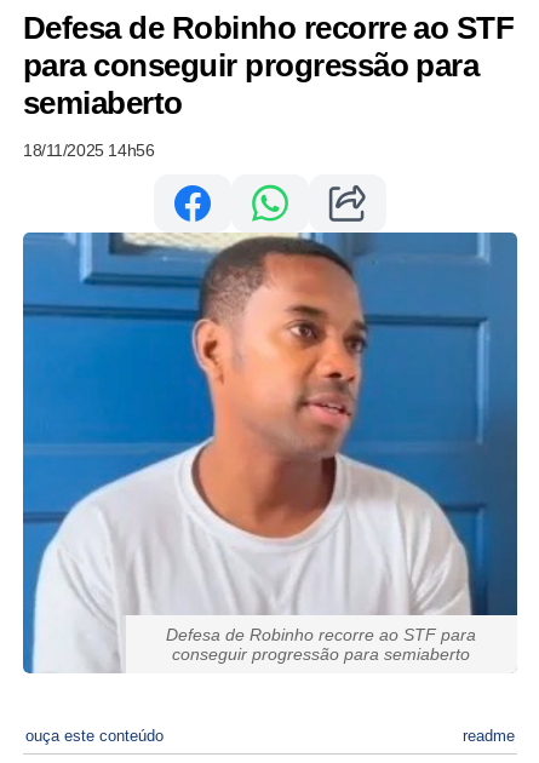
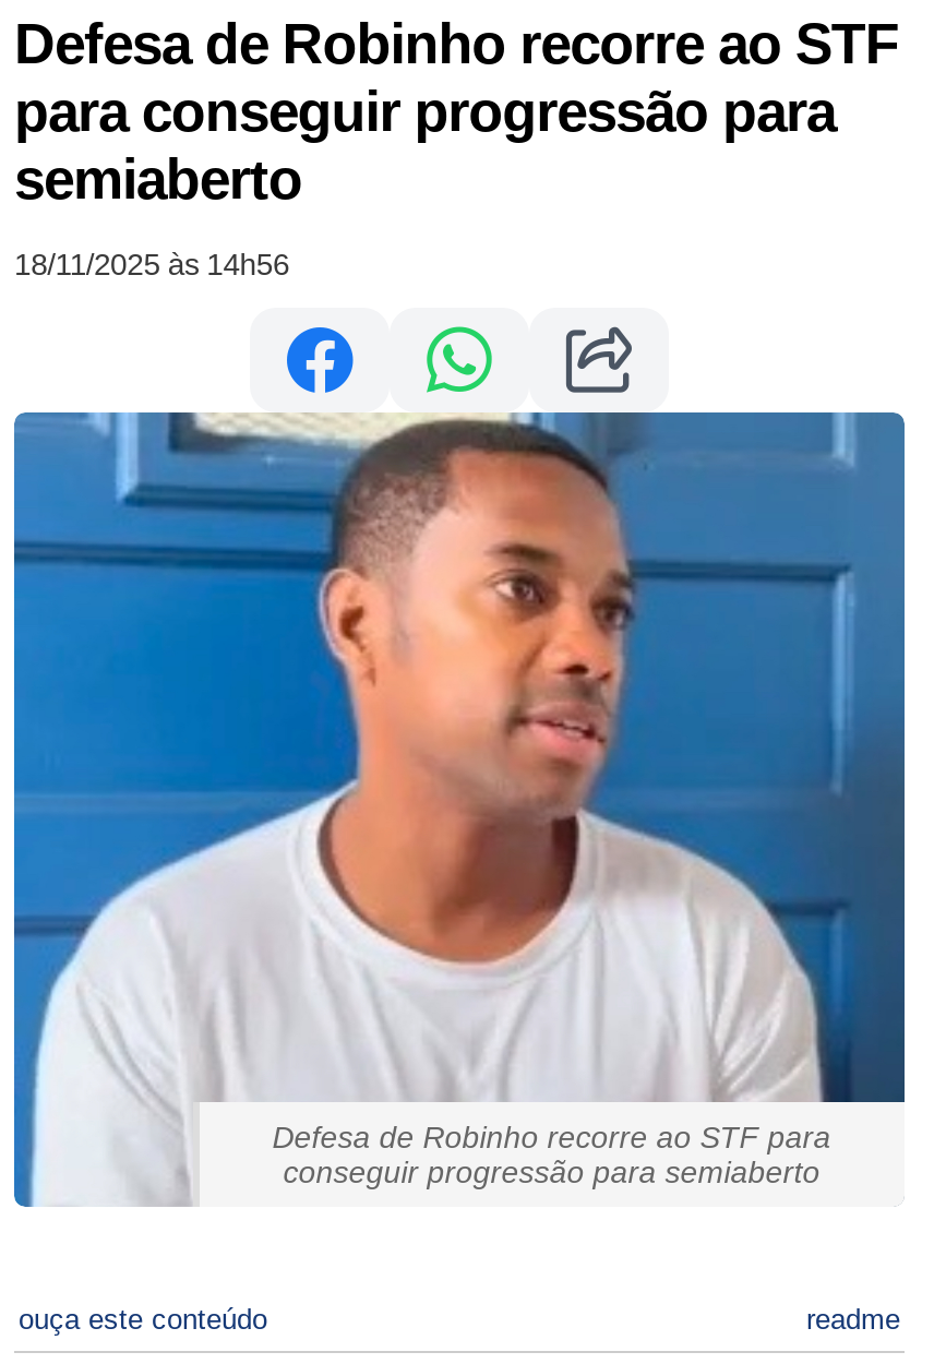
[23,141,154,160] 18/11/2025 14h56 -> [14,247,289,282] 18/11/2025 às 14h56

